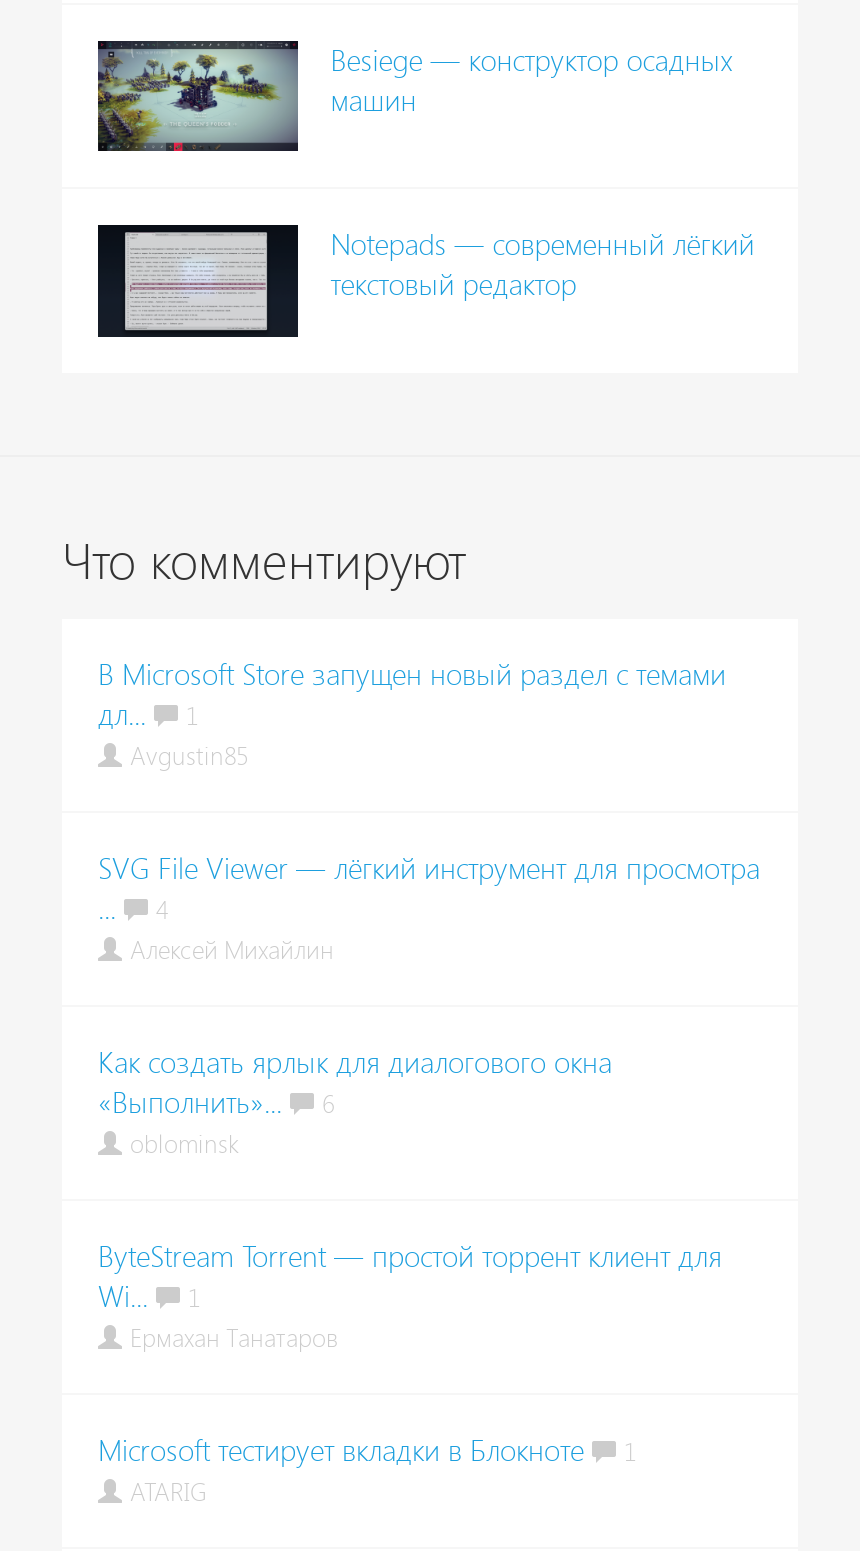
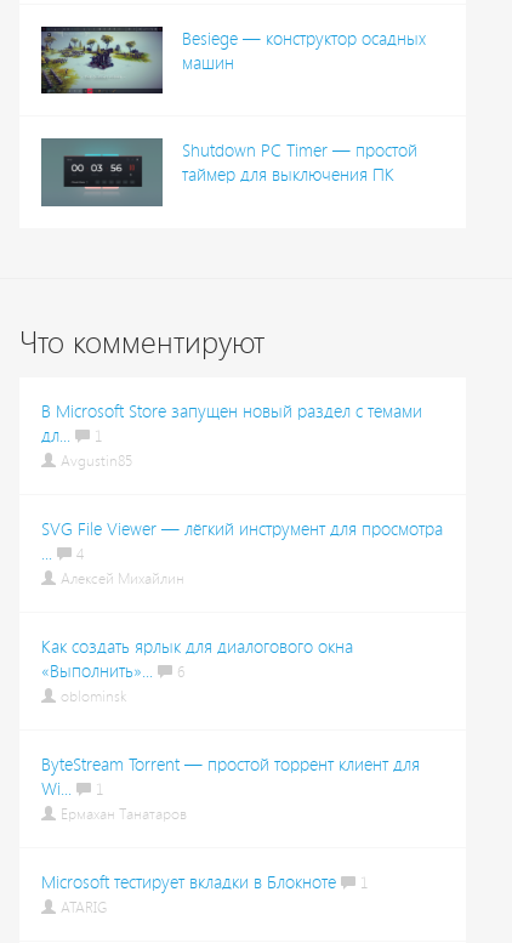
[96,223,754,339] [image] | Notepads — современный лёгкий | текстовый редактор -> [40,137,418,208] [image] | Shutdown PC Timer — простой | таймер для выключения ПК

